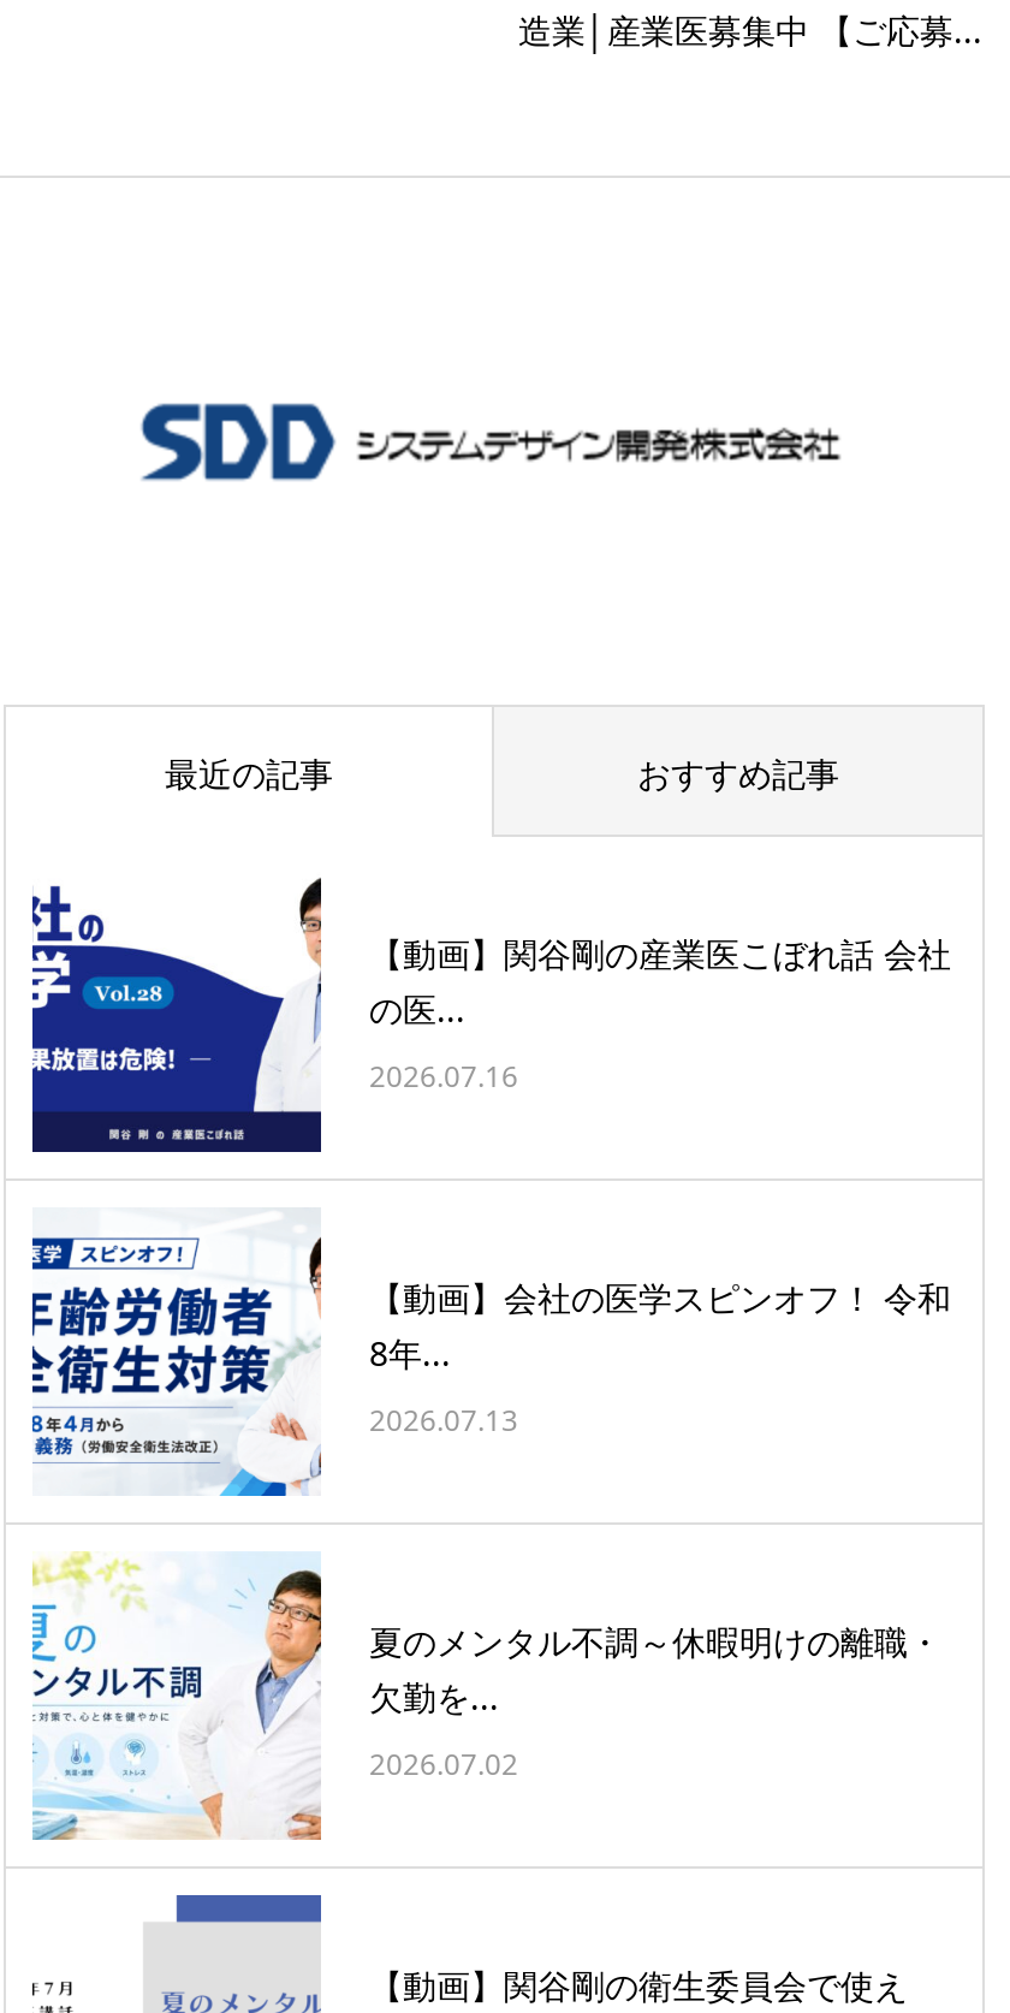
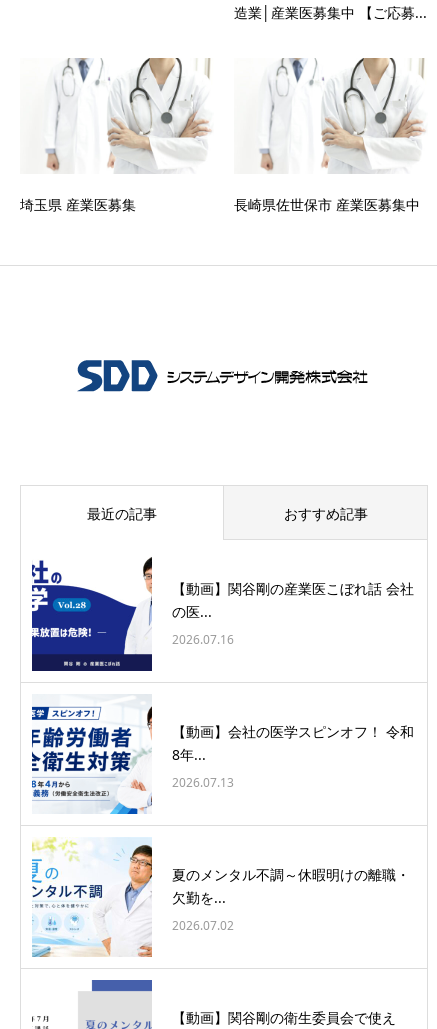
none -> [20,57,420,214] [image] | 埼玉県 産業医募集 | 長崎県佐世保市 産業医募集中
none -> [259,57,426,174] [image]

